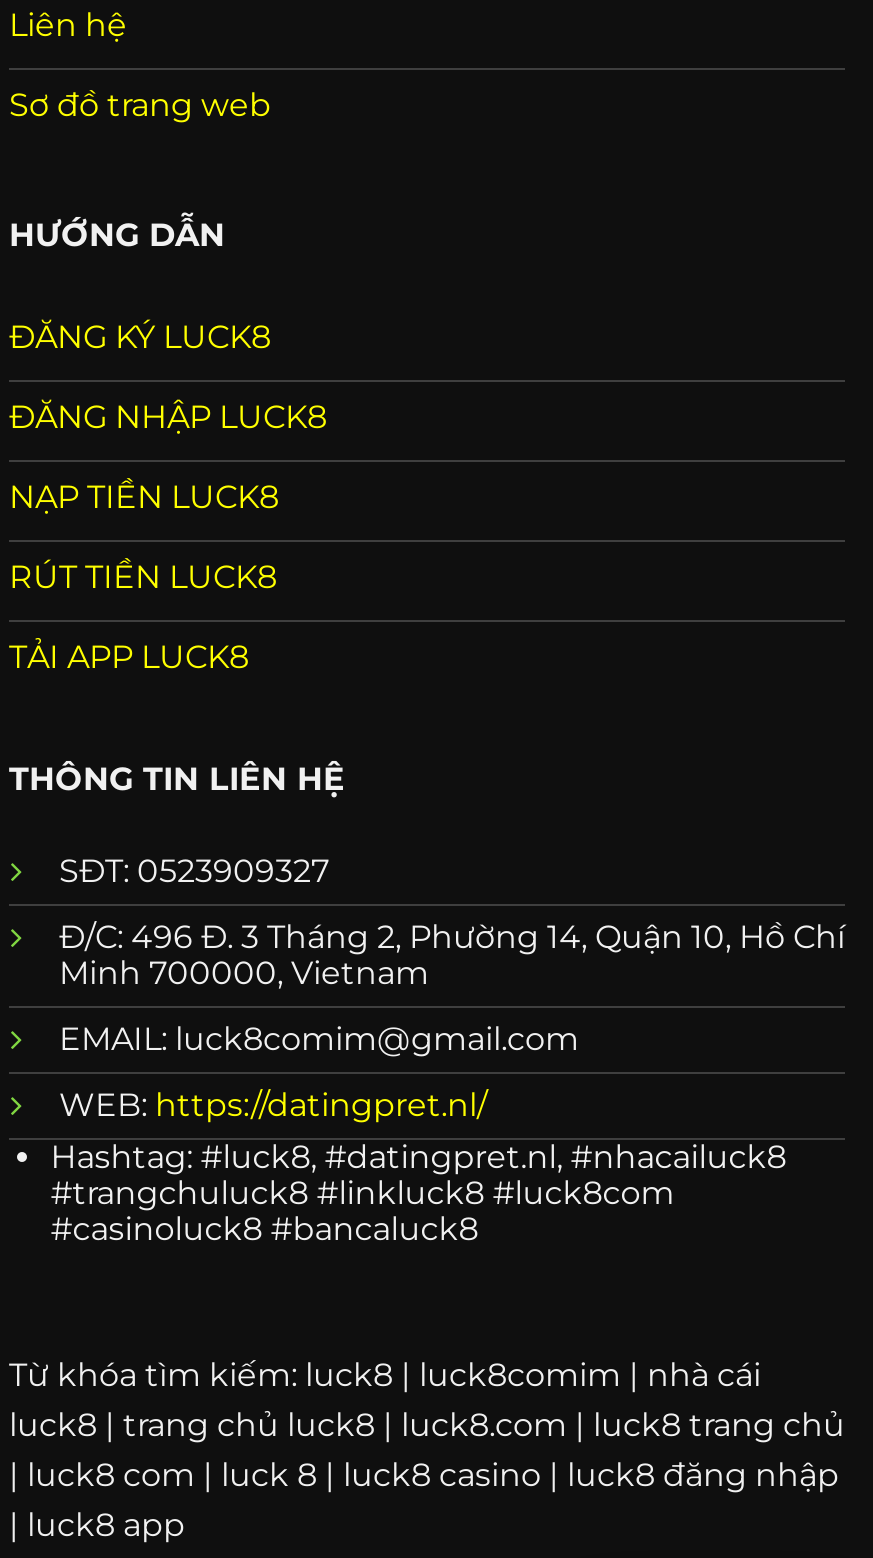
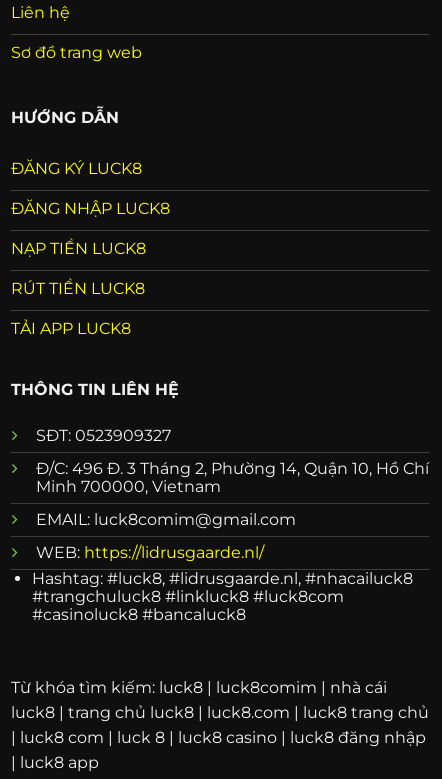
[59,1086,487,1124] WEB: https://datingpret.nl/ -> [36,543,264,562] WEB: https://lidrusgaarde.nl/
[51,1138,787,1176] Hashtag: #luck8, #datingpret.nl, #nhacailuck8 -> [32,569,413,588] Hashtag: #luck8, #lidrusgaarde.nl, #nhacailuck8

